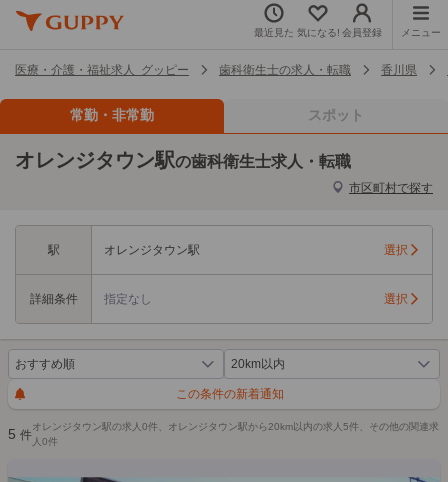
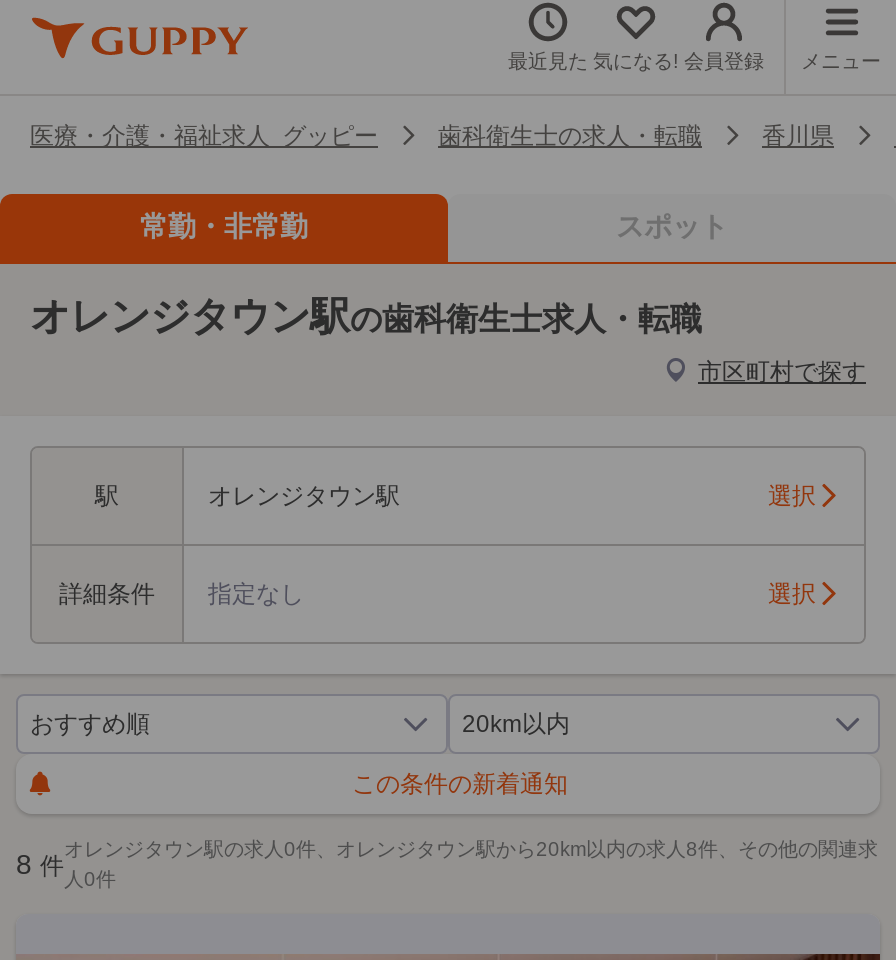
[8,421,439,441] 5件オレンジタウン駅の求人0件、オレンジタウン駅から20km以内の求人5件、その他の関連求 -> [16,838,878,879] 8件オレンジタウン駅の求人0件、オレンジタウン駅から20km以内の求人8件、その他の関連求

